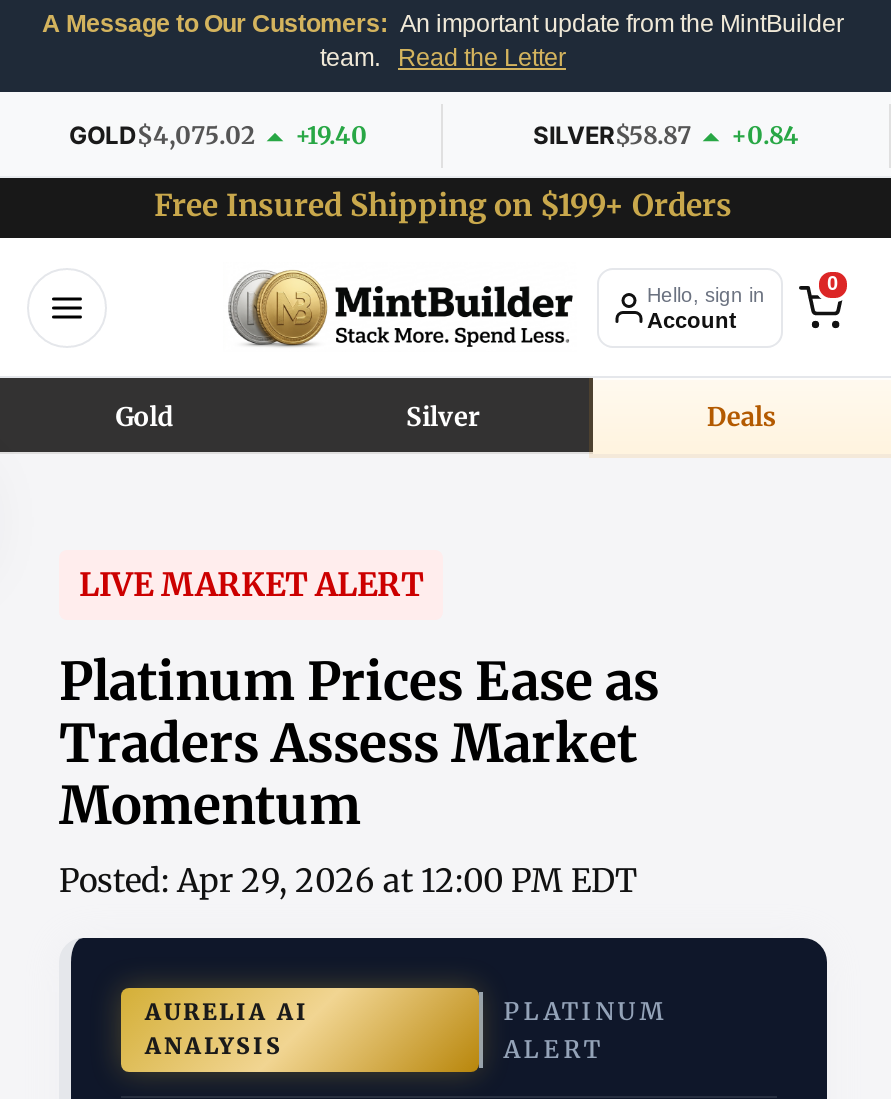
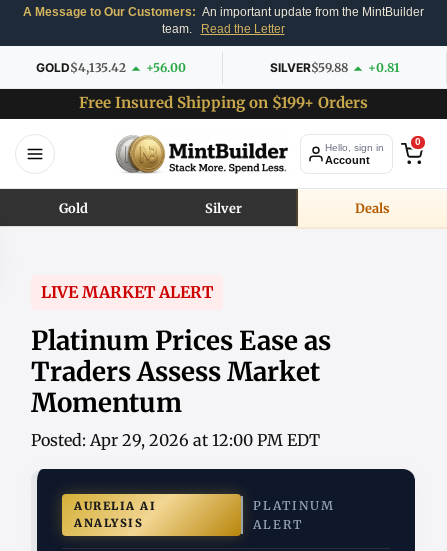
[69,120,255,150] GOLD$4,075.02 -> [35,60,125,75] GOLD$4,135.42
[295,120,367,150] +19.40 -> [145,60,185,75] +56.00
[533,120,691,150] SILVER$58.87 -> [269,60,347,75] SILVER$59.88
[731,120,799,150] +0.84 -> [367,60,399,75] +0.81

